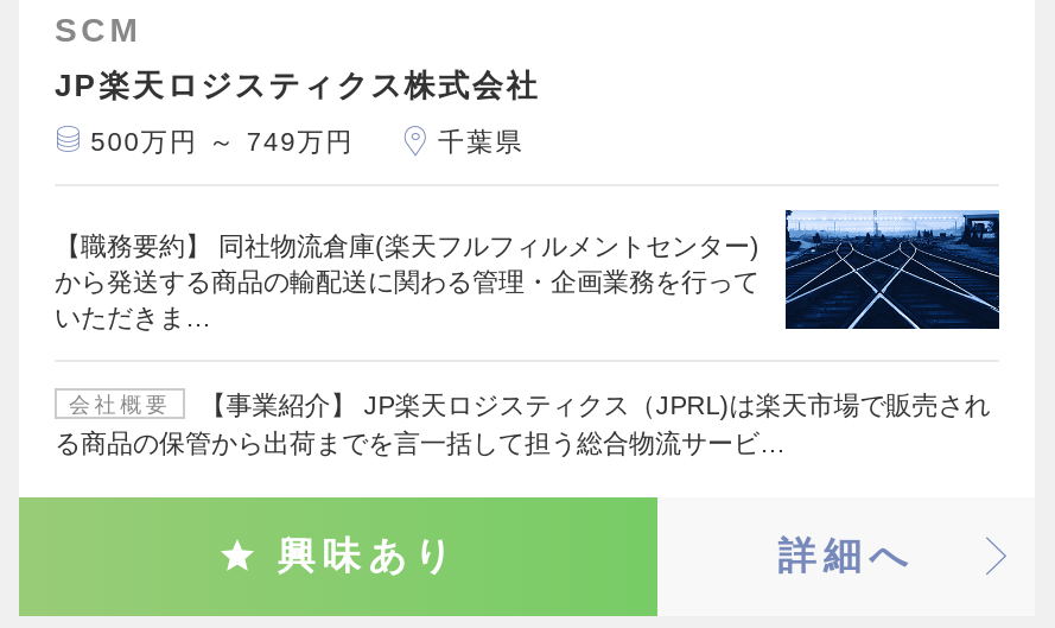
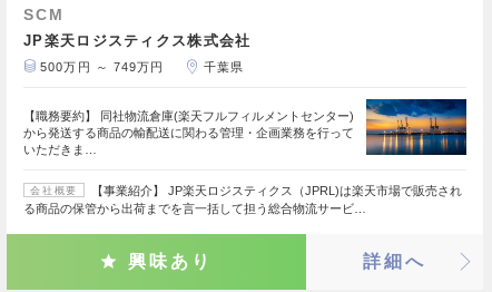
[783,210,1002,331] [image] -> [365,98,468,155] [image]

